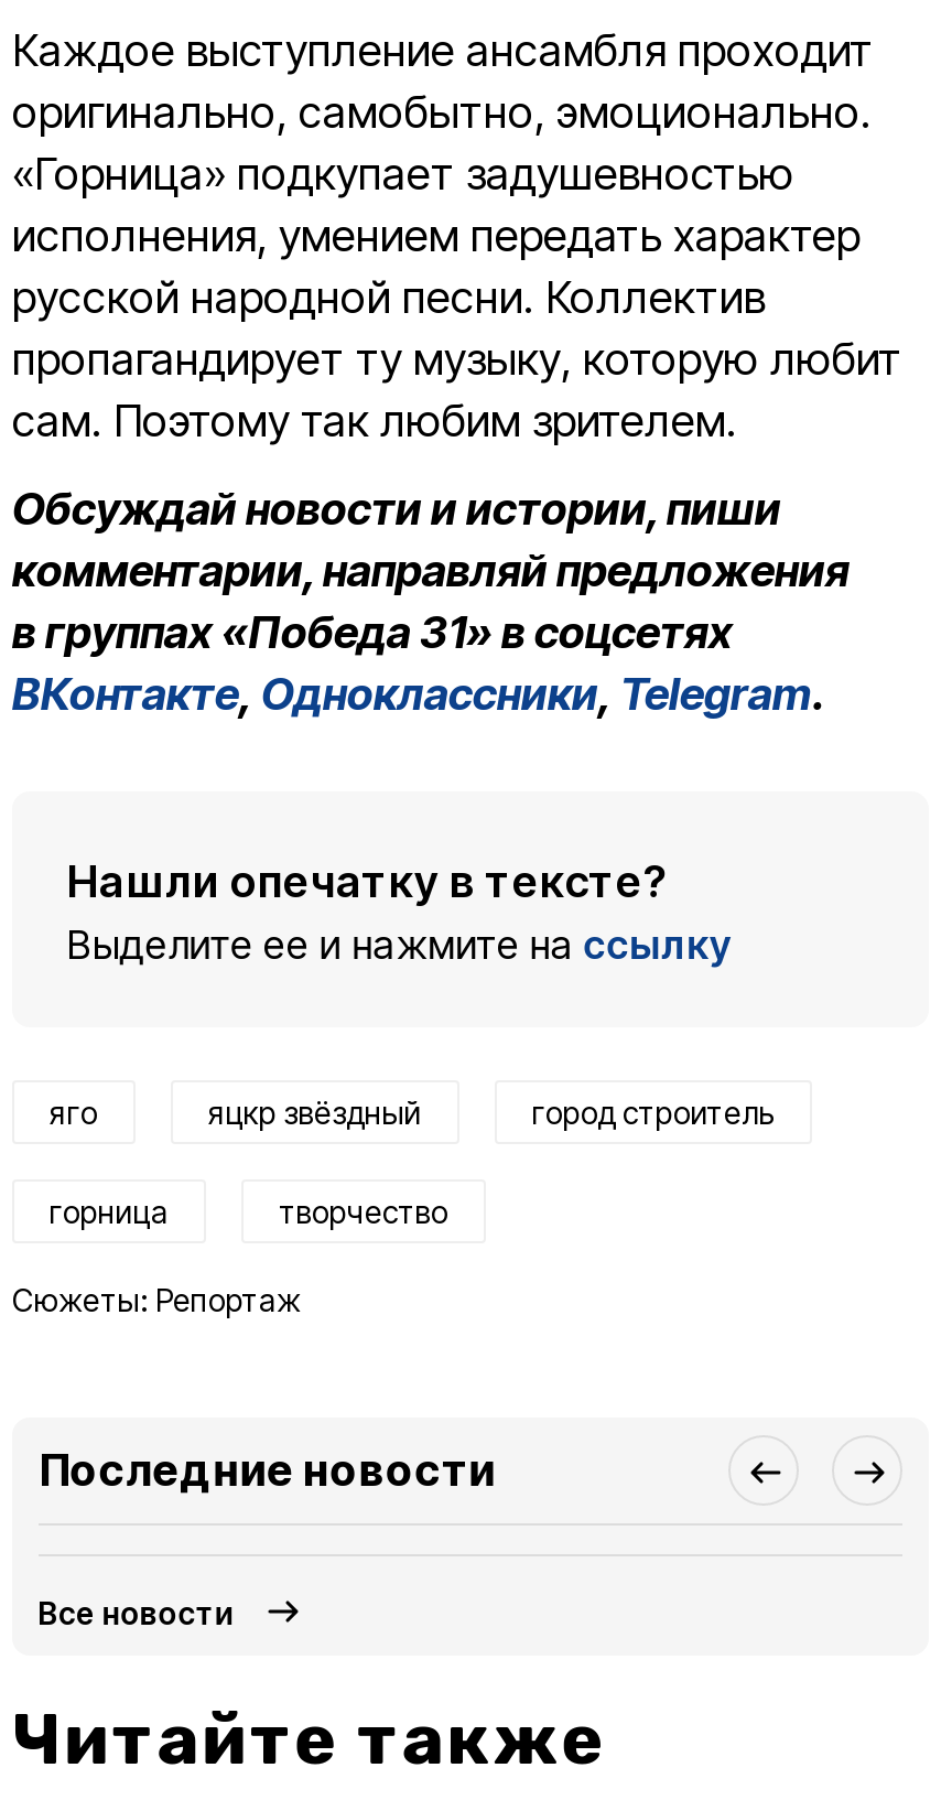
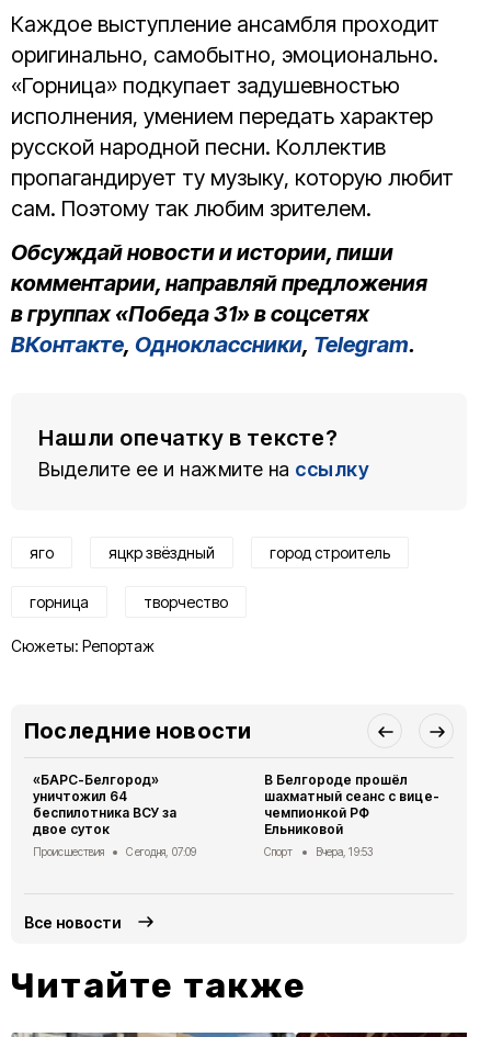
none -> [33,771,196,858] «БАРС-Белгород» | уничтожил 64 | беспилотника ВСУ за | двое суток | Происшествия | Сегодня, 07:09
none -> [264,771,439,858] В Белгороде прошёл | шахматный сеанс с вице- | чемпионкой РФ | Ельниковой | Спорт | Вчера, 19:53

